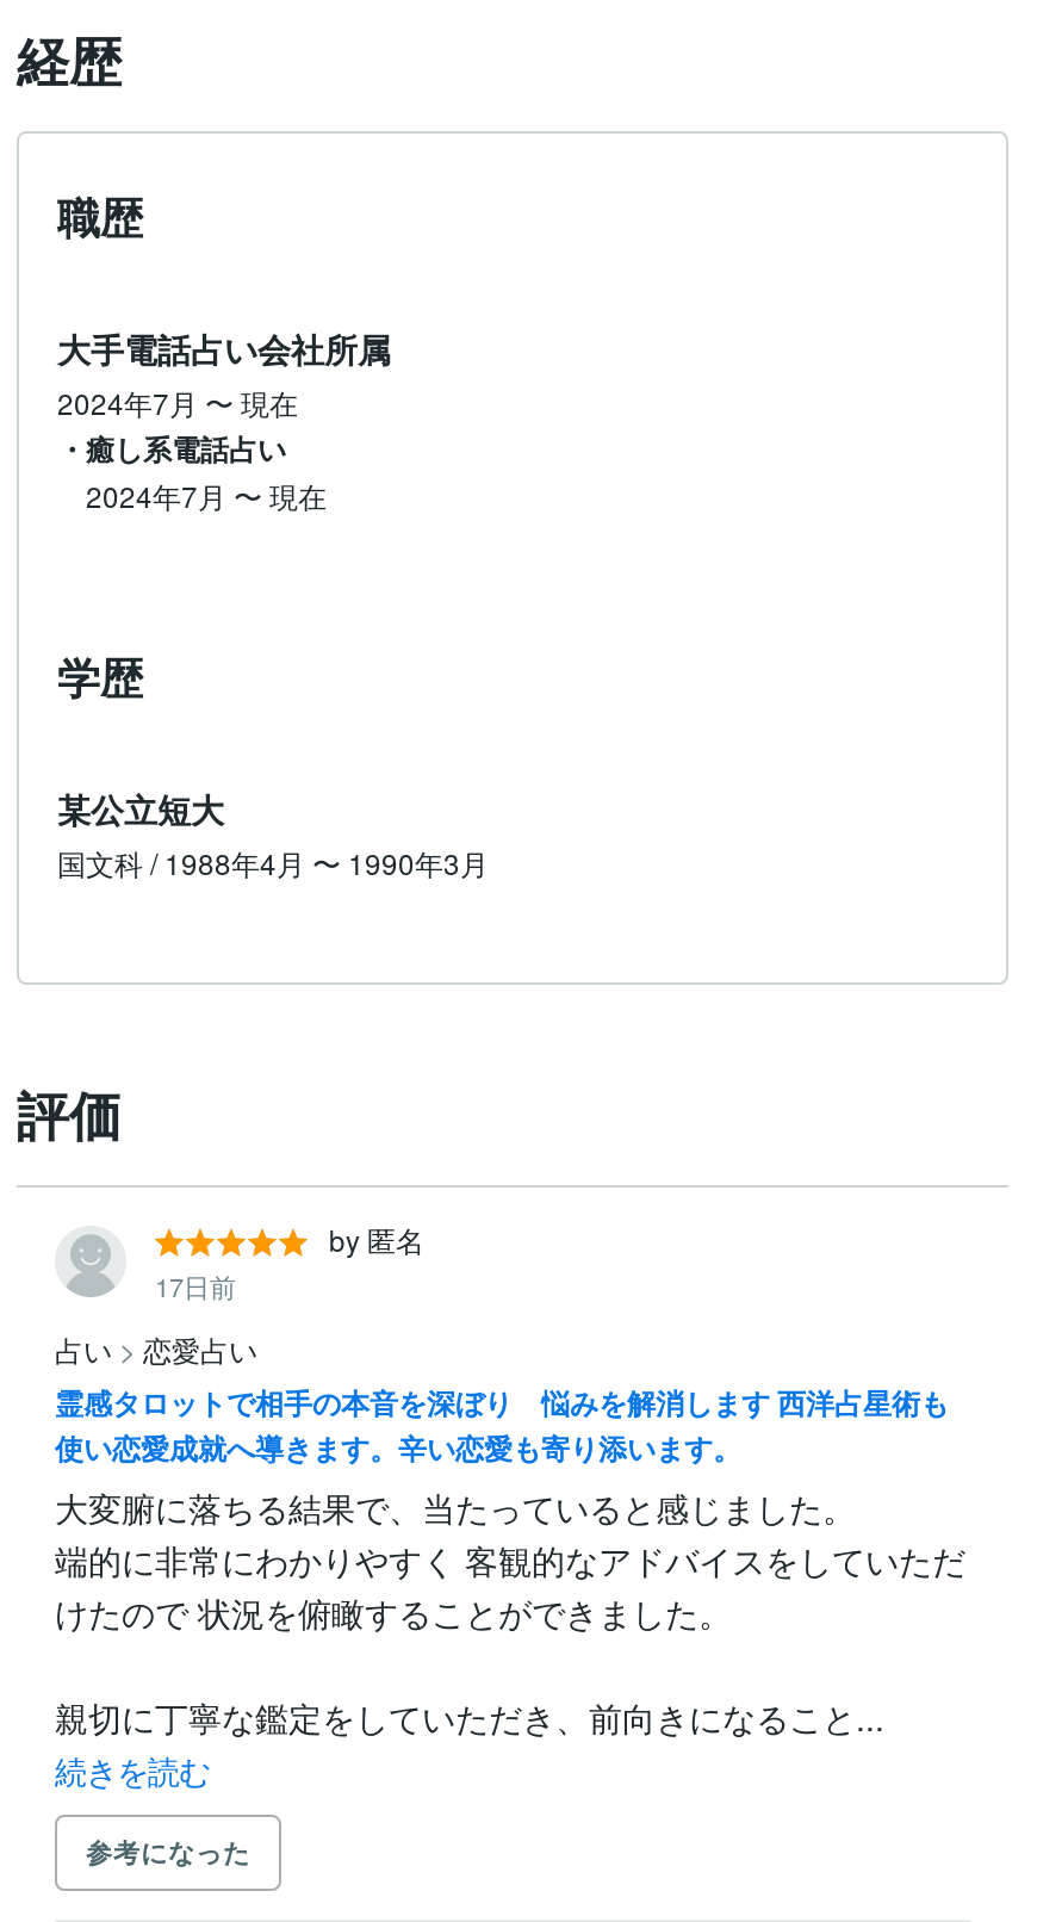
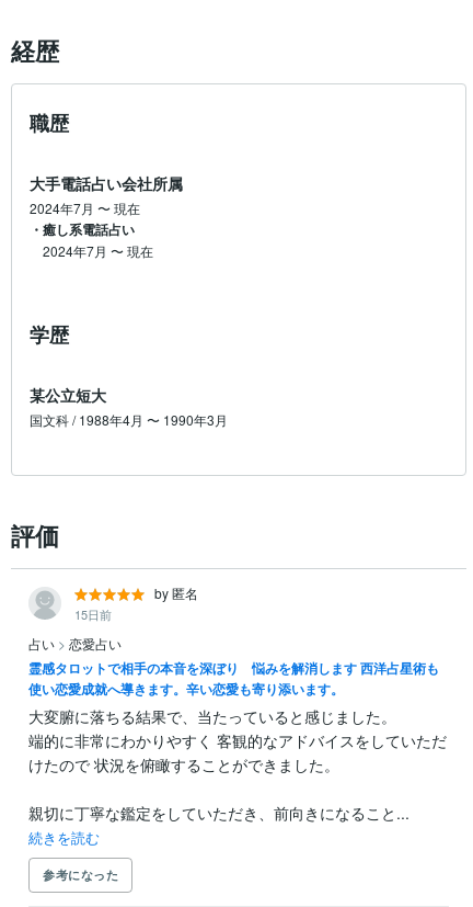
[155,1266,236,1304] 17日前 -> [74,605,112,623] 15日前

